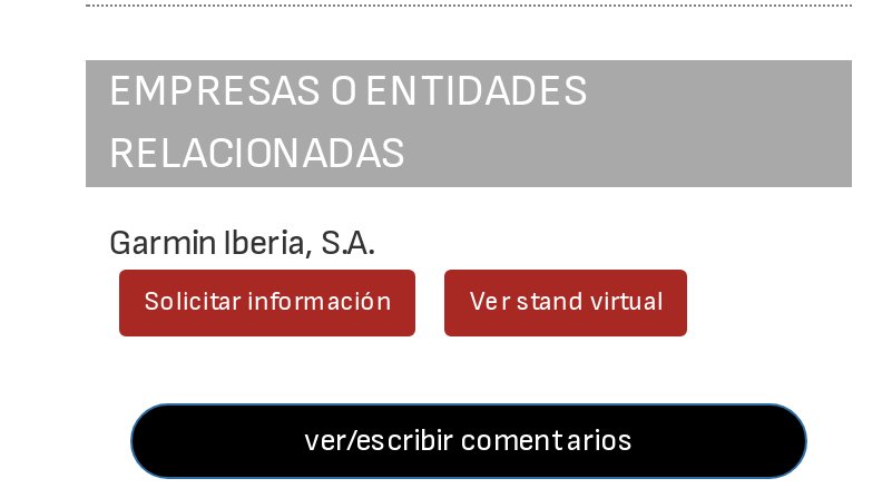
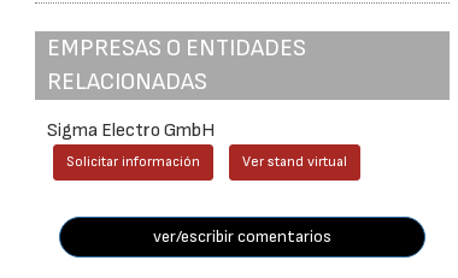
[109,222,374,264] Garmin Iberia, S.A. -> [47,119,215,142] Sigma Electro GmbH

